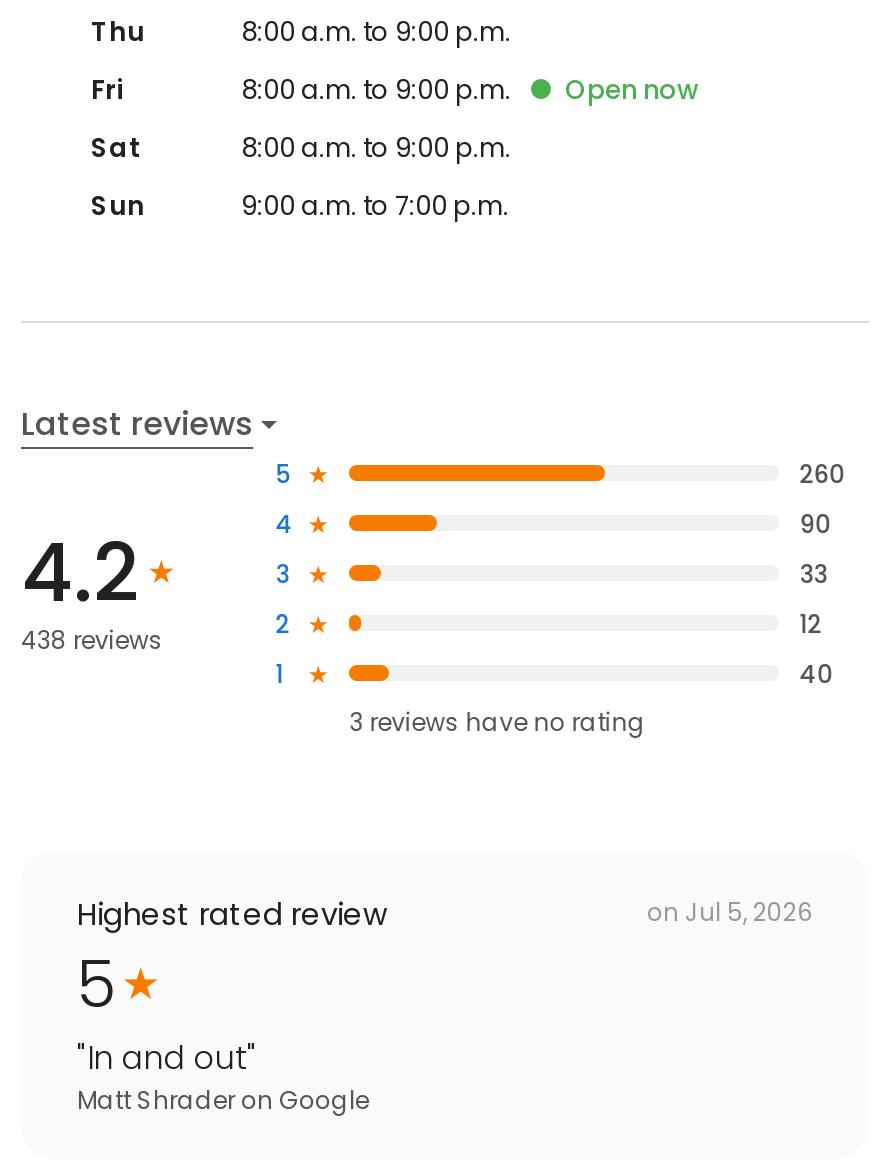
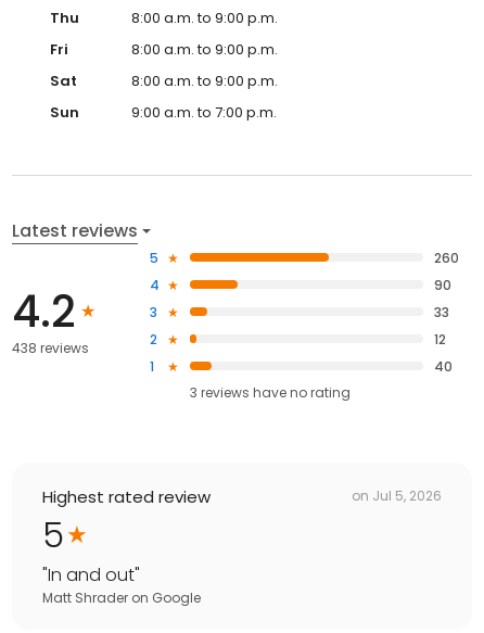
[565,71,699,109] Open now -> none

